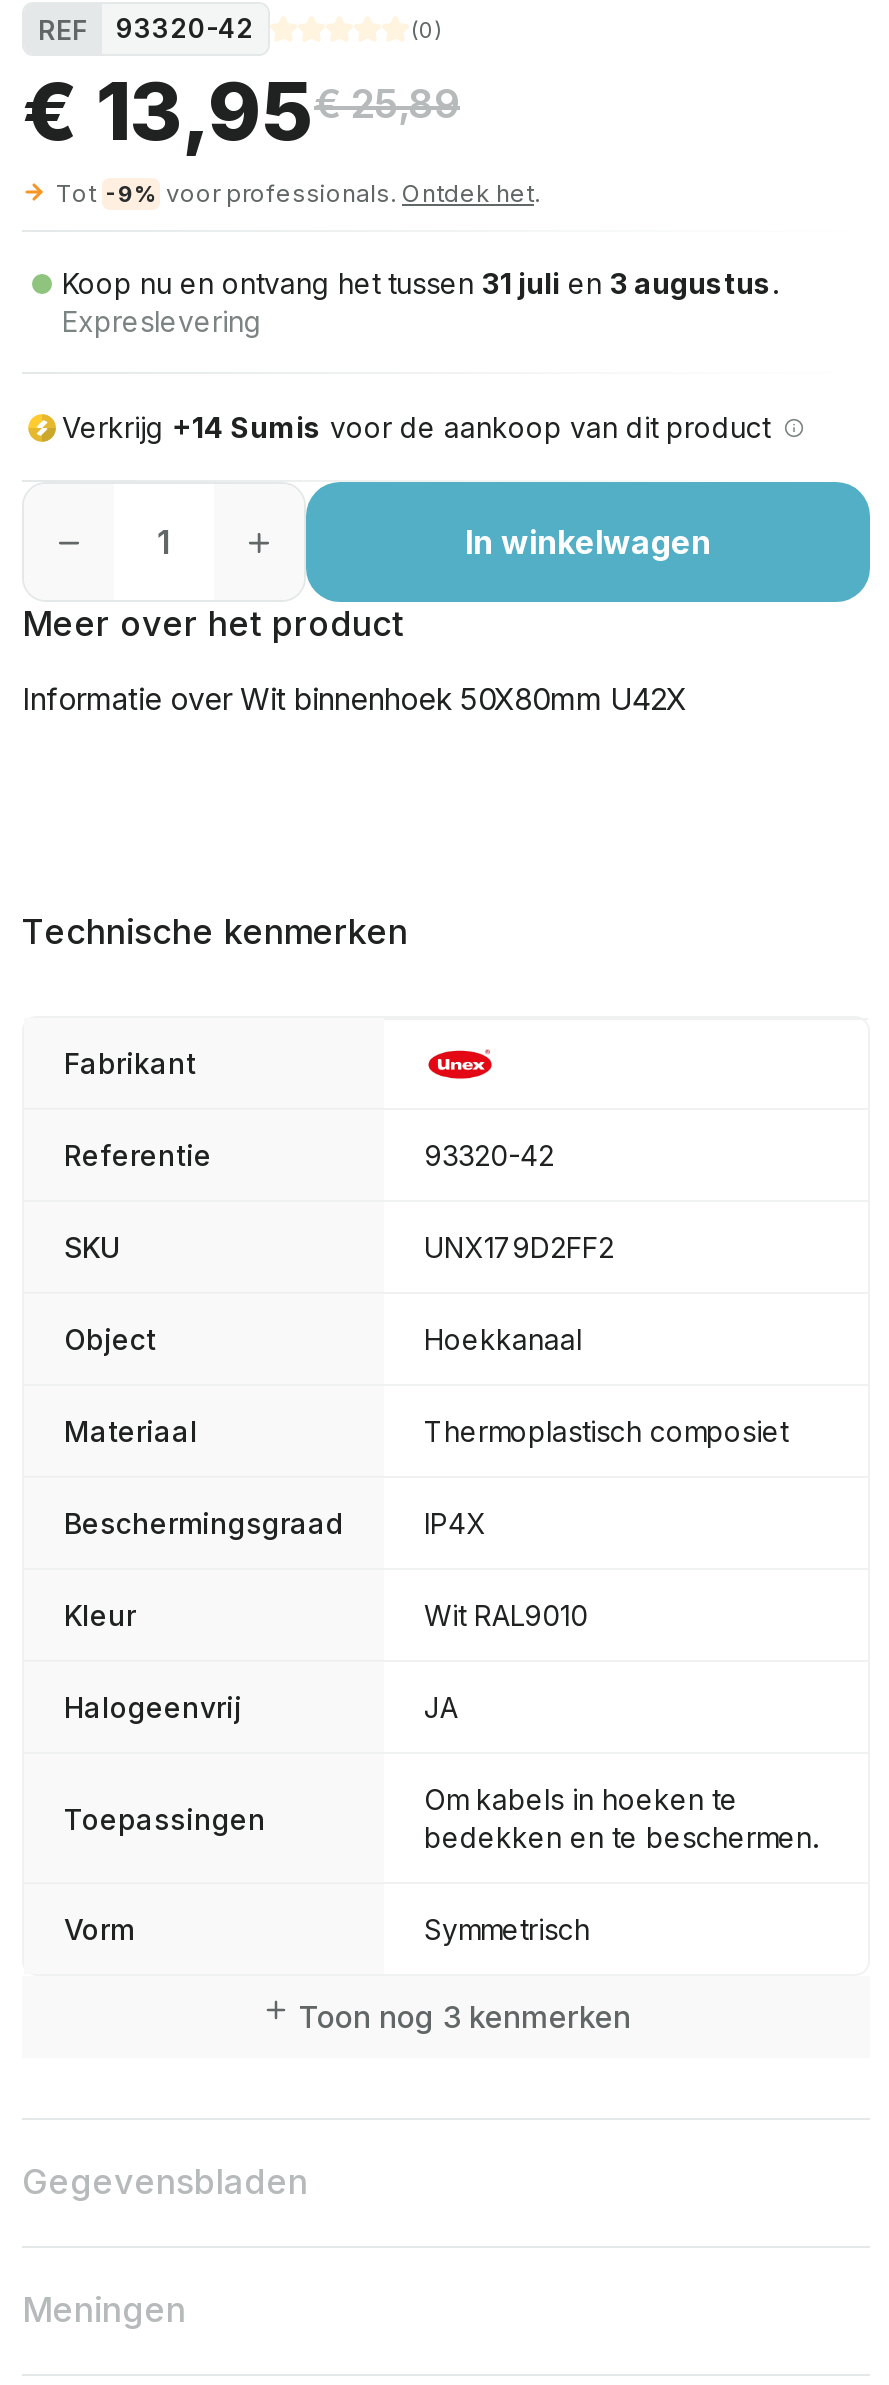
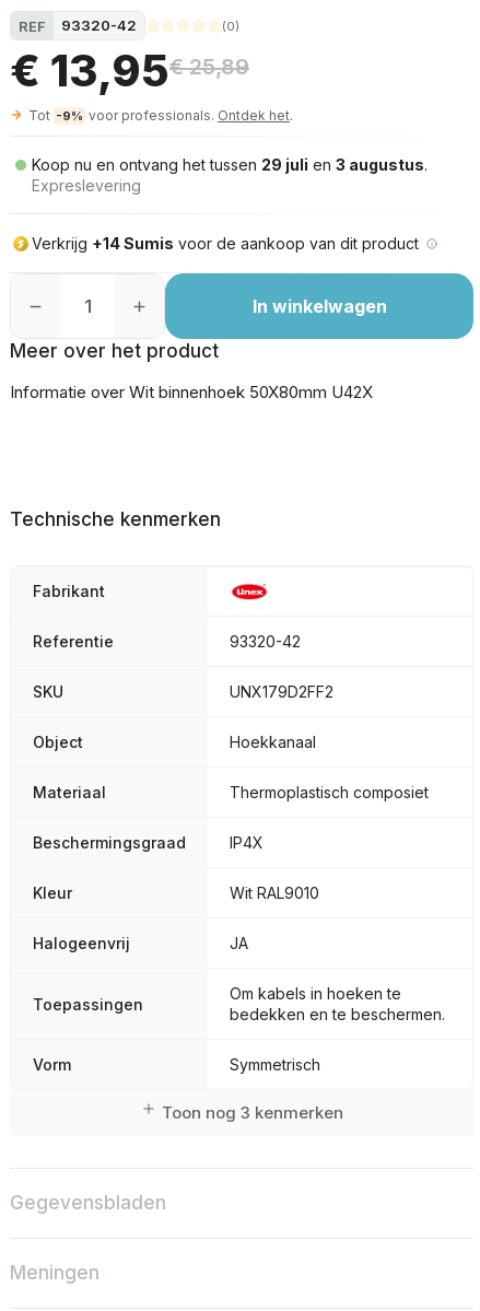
[62,266,778,300] Koop nu en ontvang het tussen 31 juli en 3 augustus. -> [32,155,428,174] Koop nu en ontvang het tussen 29 juli en 3 augustus.

